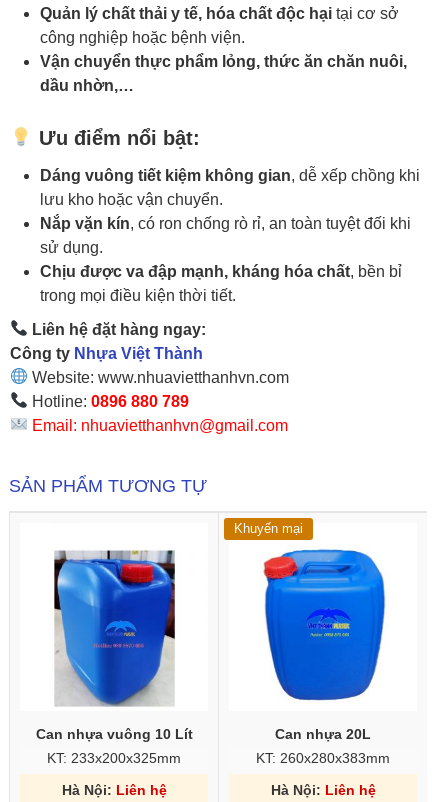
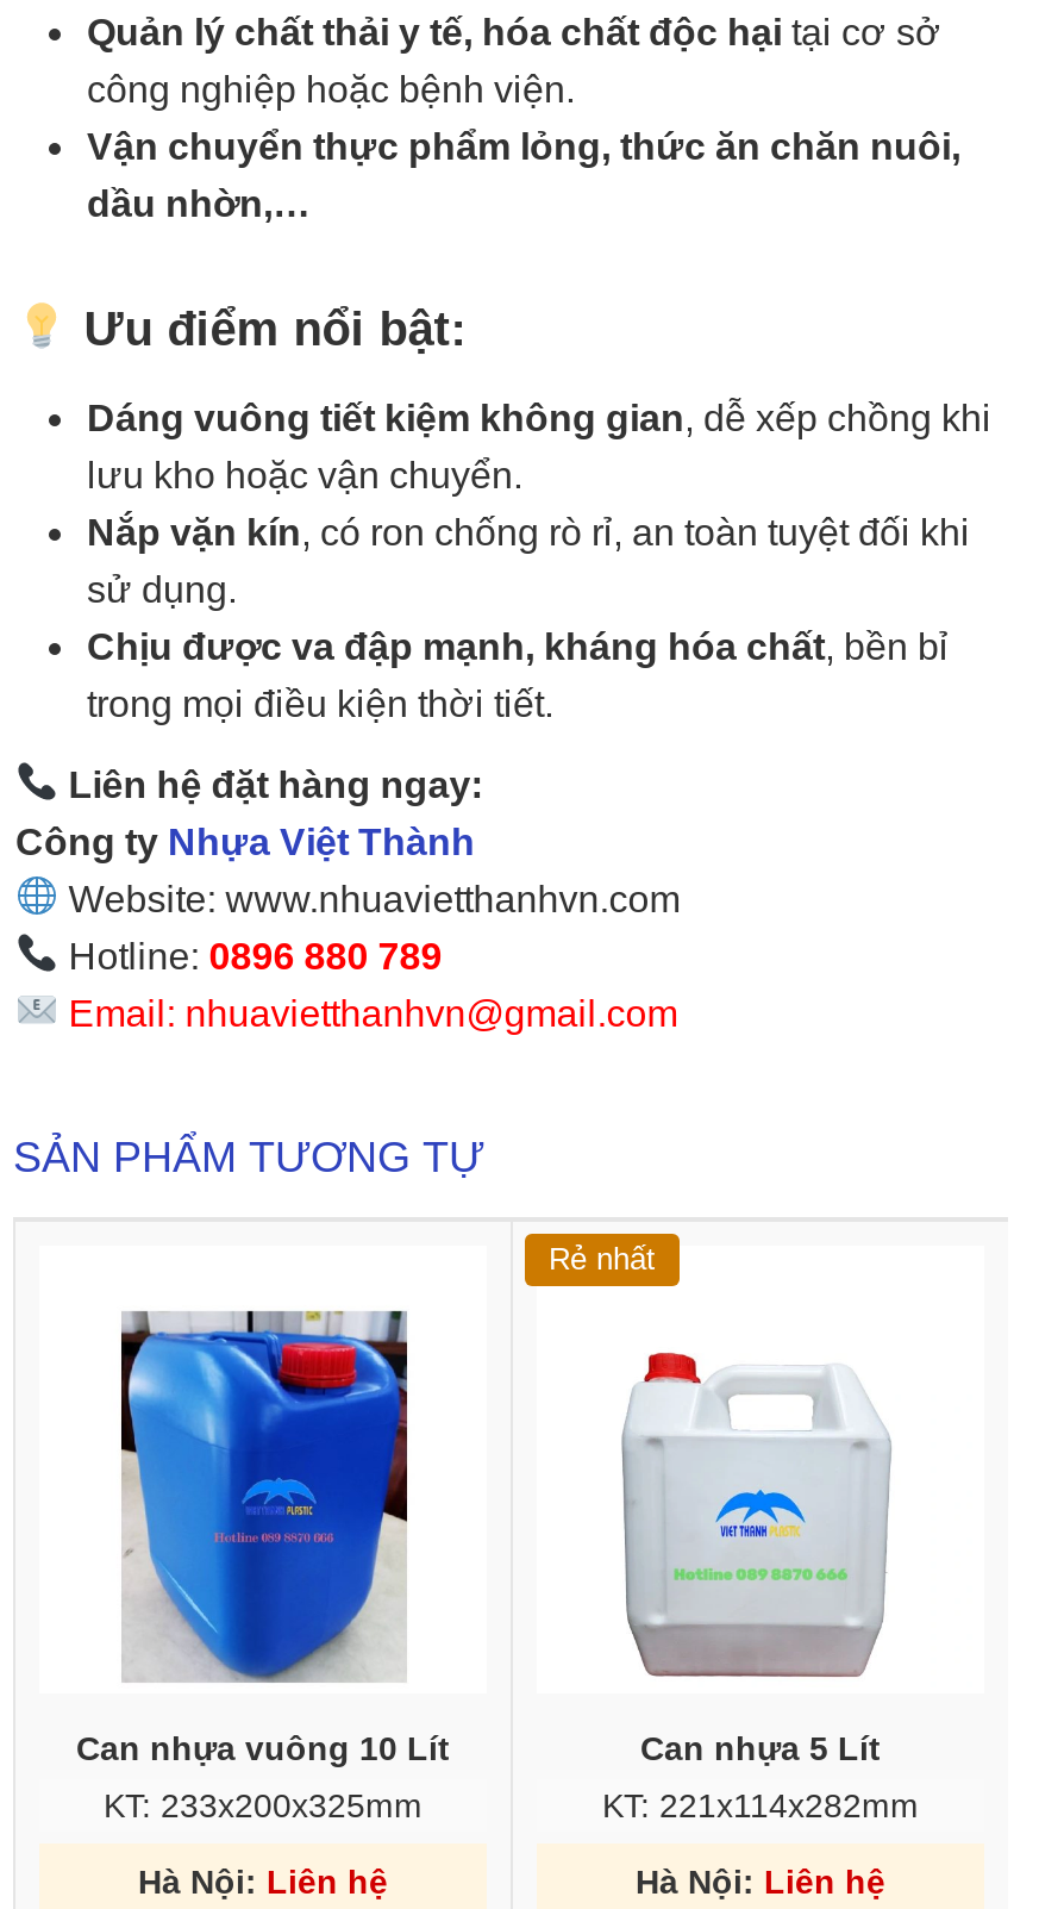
[234,521,303,536] Khuyến mại -> [549,1240,656,1276] Rẻ nhất
[263,548,386,742] [image] | Can nhựa 20L -> [620,1308,908,1767] [image] | Can nhựa 5 Lít
[256,750,390,766] KT: 260x280x383mm -> [602,1786,919,1824] KT: 221x114x282mm

